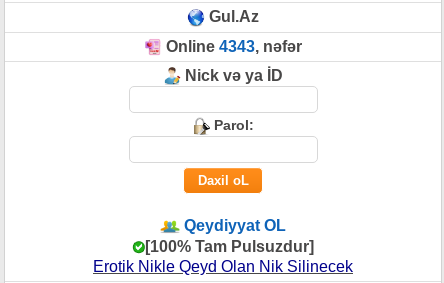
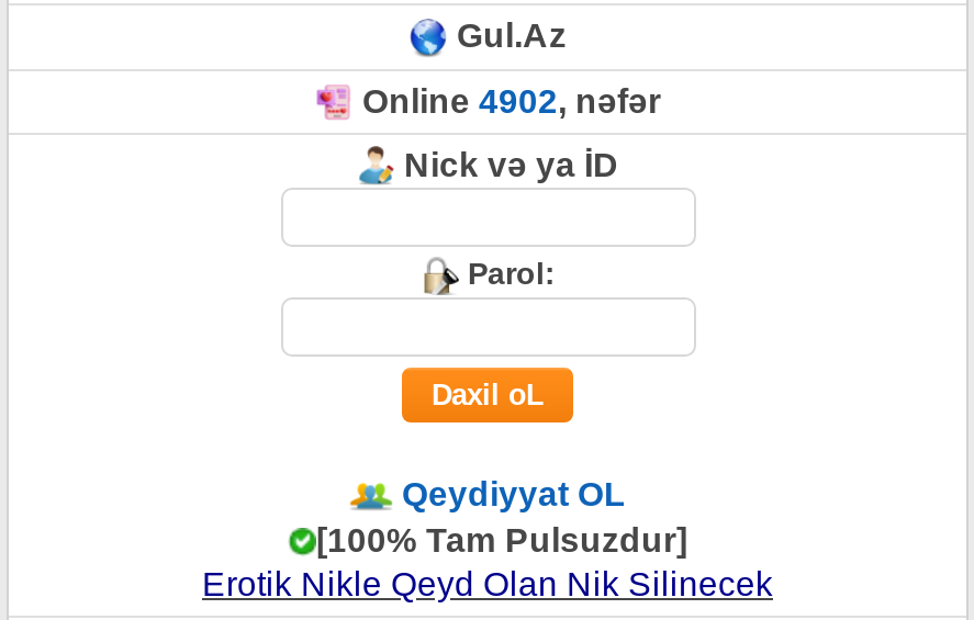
[166,38,302,55] Online 4343, nəfər -> [362,81,661,119] Online 4902, nəfər

